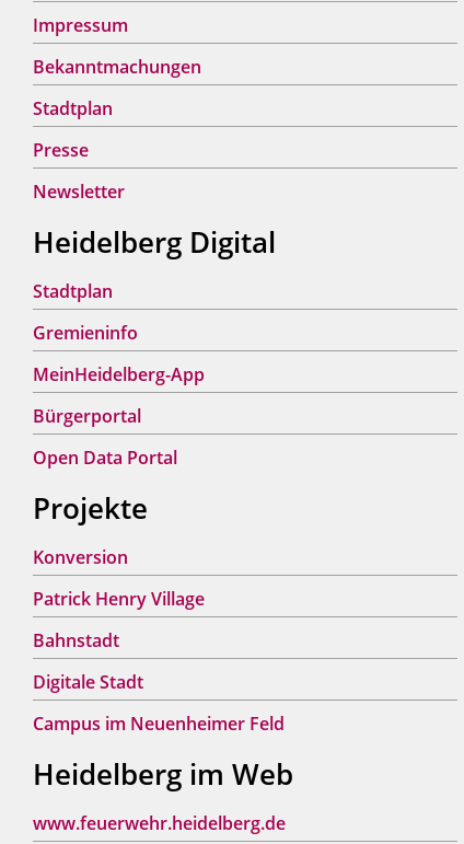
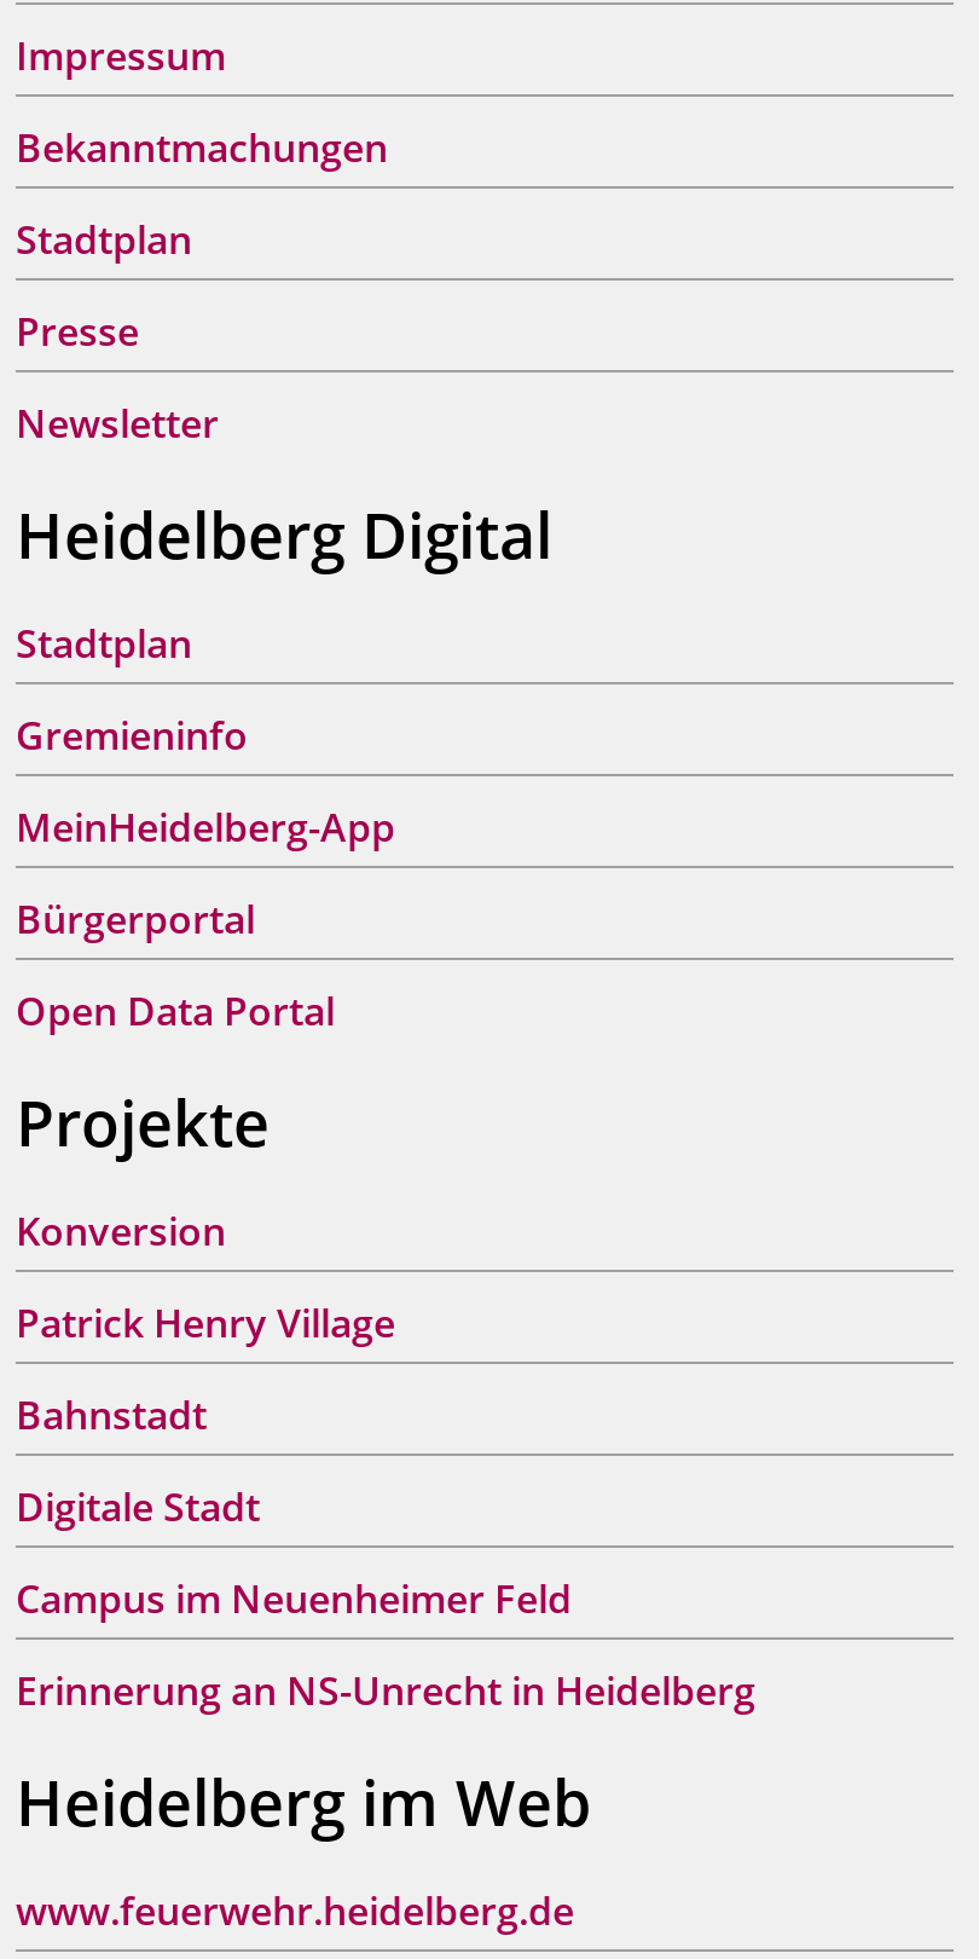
none -> [16,1663,755,1716] Erinnerung an NS-Unrecht in Heidelberg

